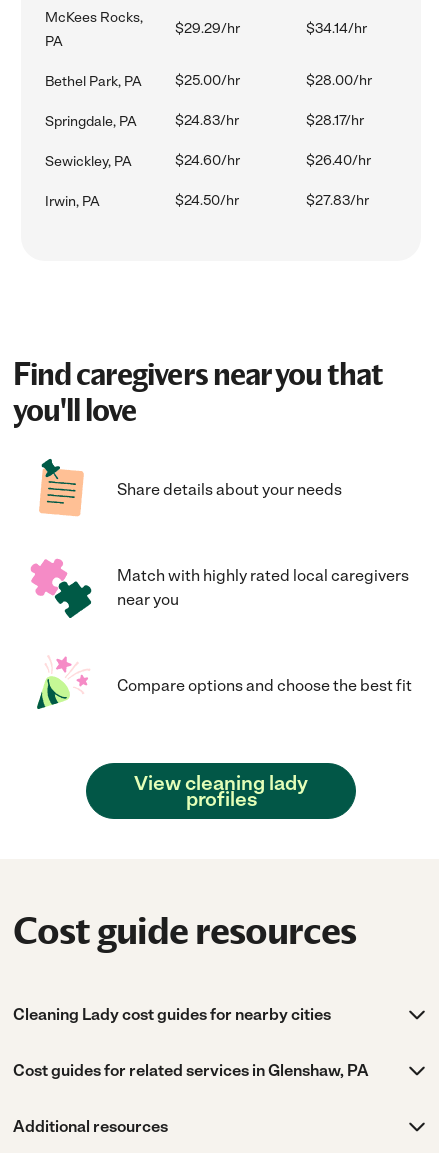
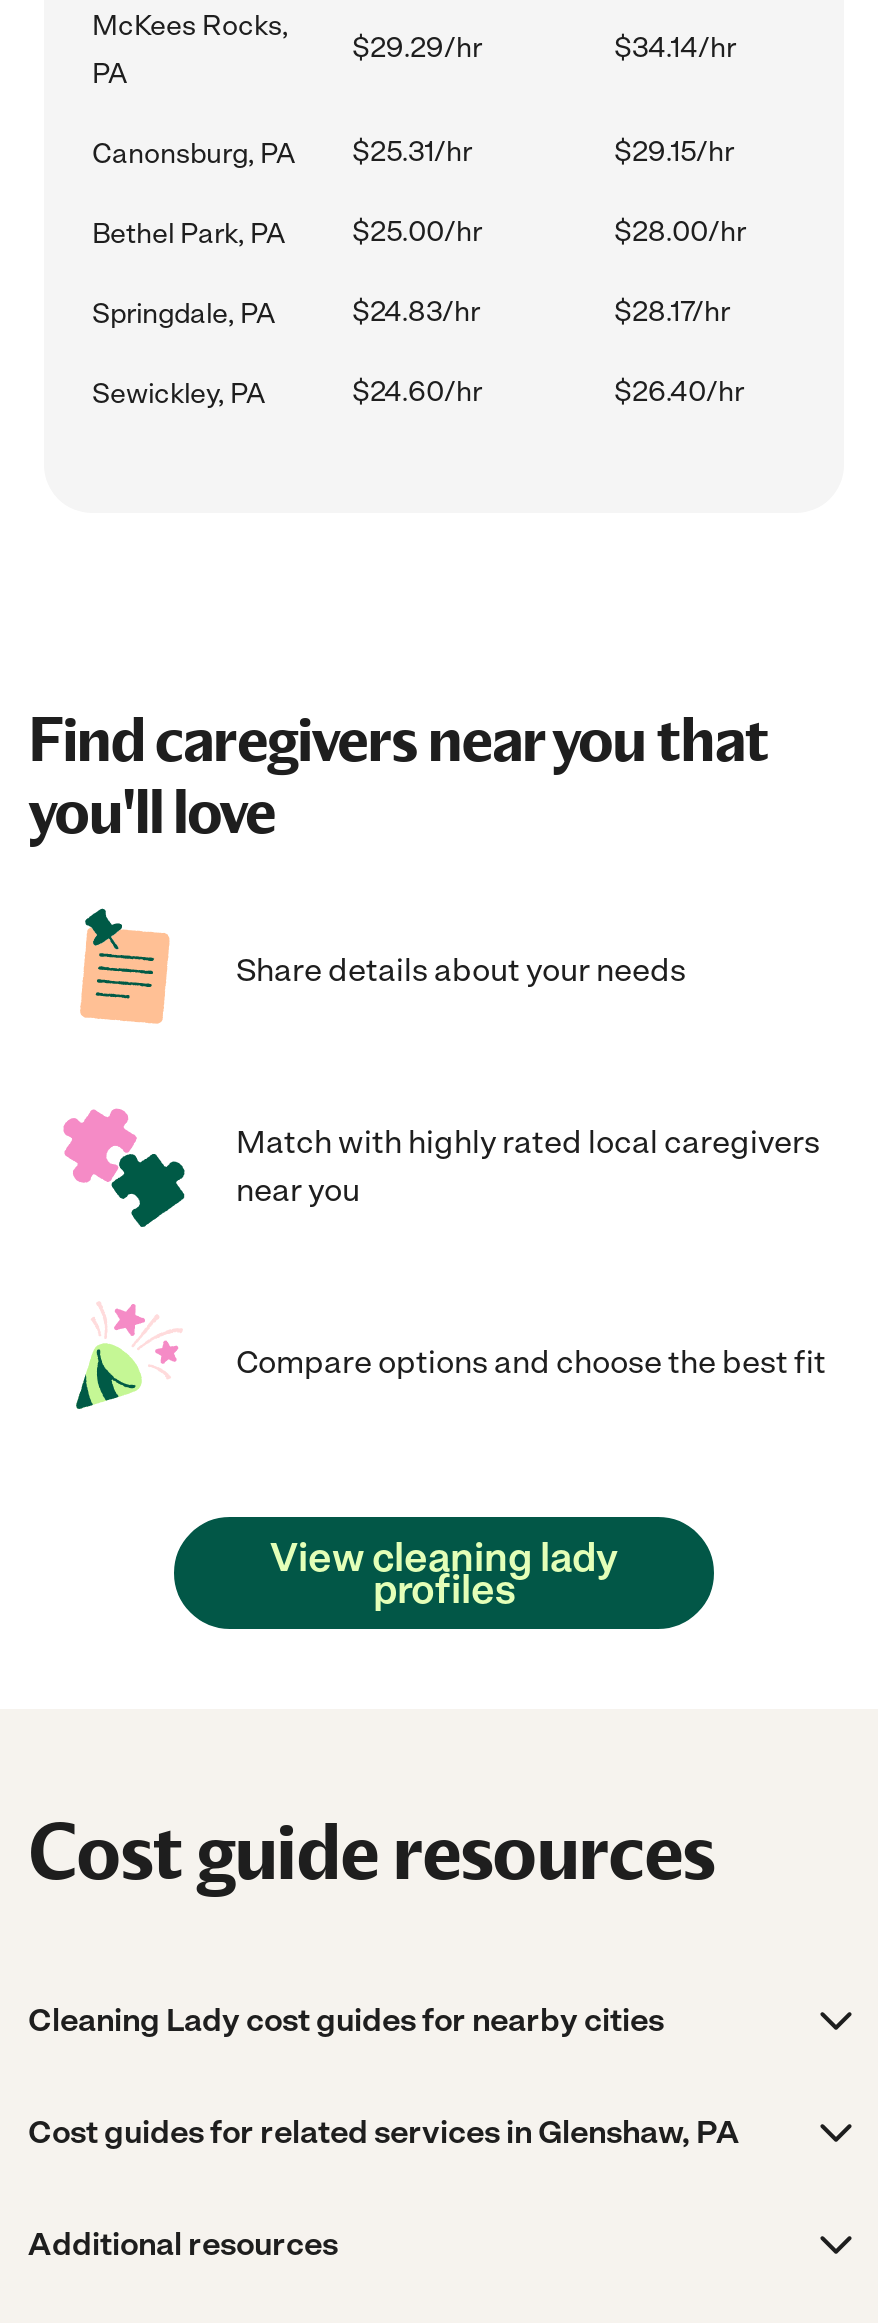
none -> [92,135,734,171] Canonsburg, PA | $25.31/hr | $29.15/hr
moved [45,72,372,170] -> [92,215,746,411]: Bethel Park, PA | $25.00/hr | $28.00/hr | ... | $24.60/hr | $26.40/hr
[45,192,369,210] Irwin, PA | $24.50/hr | $27.83/hr -> none

